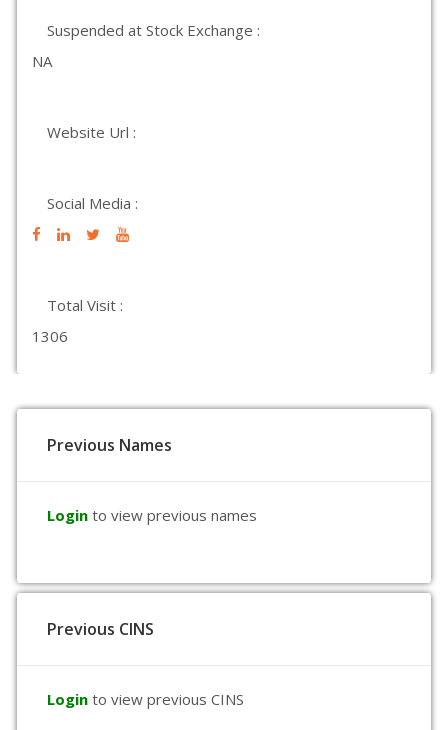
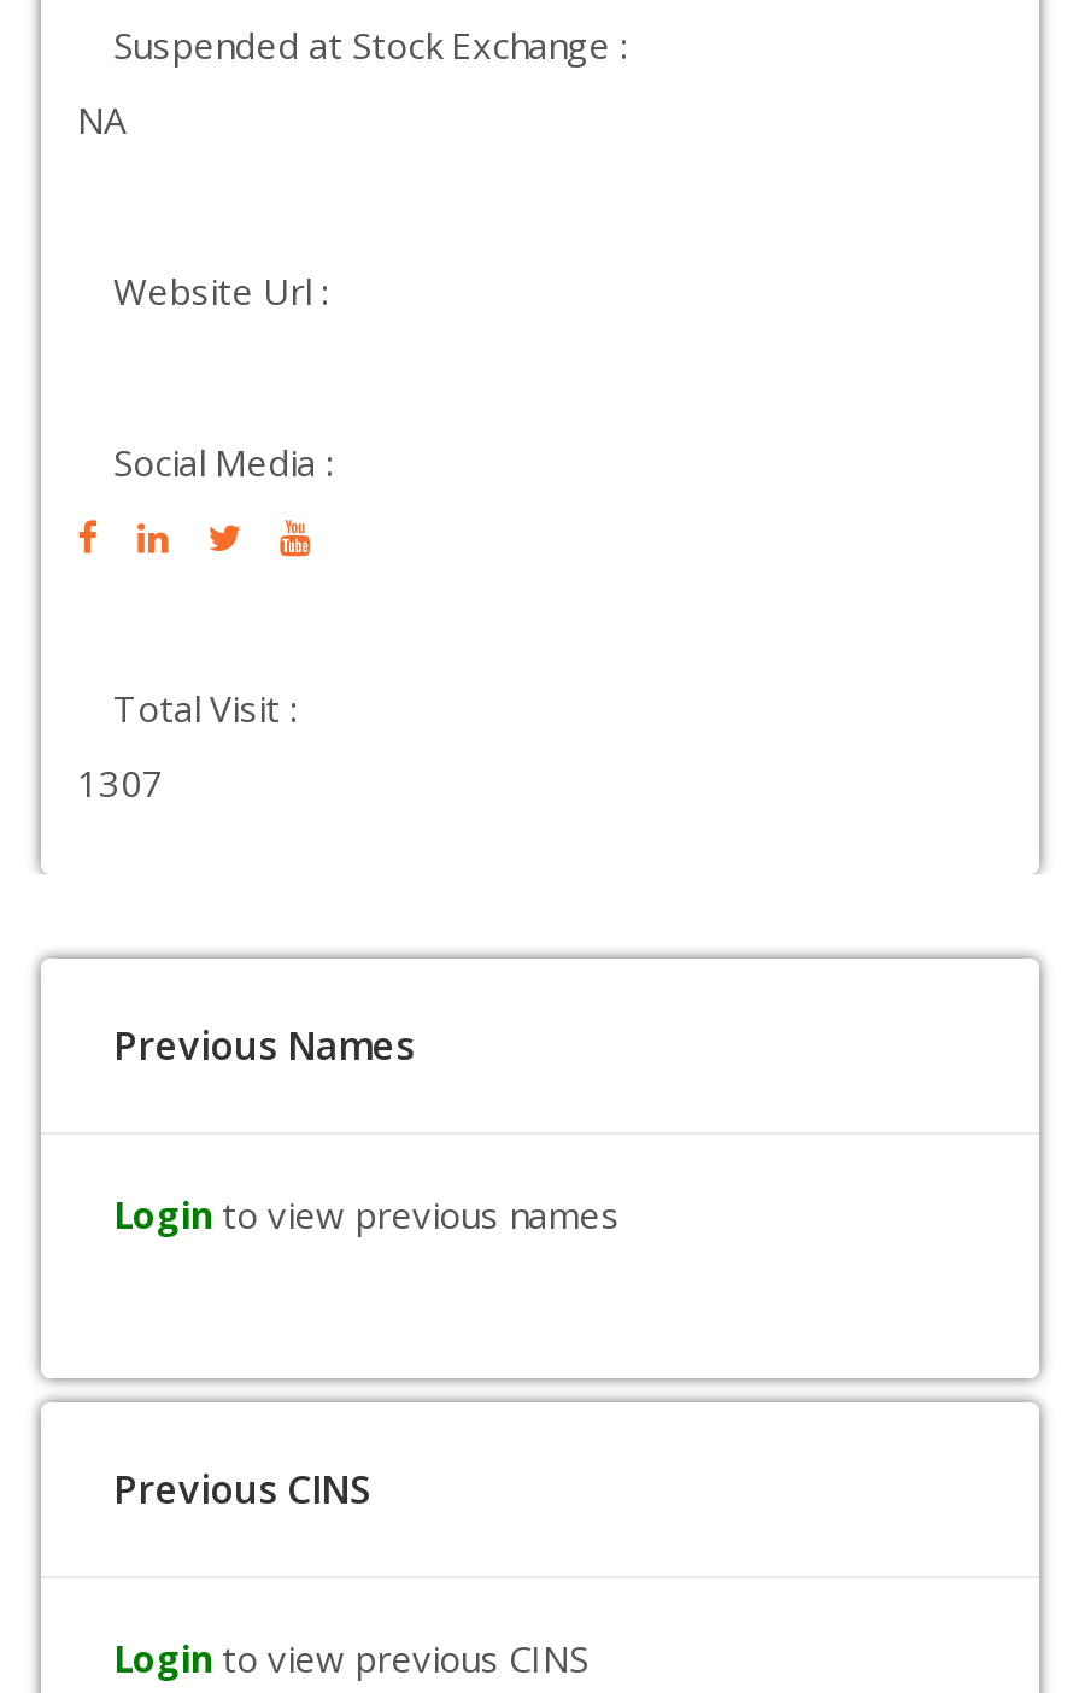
[32,326,68,346] 1306 -> [77,758,164,807] 1307

